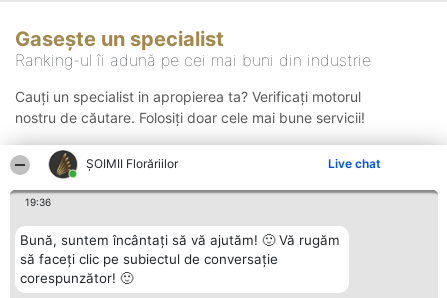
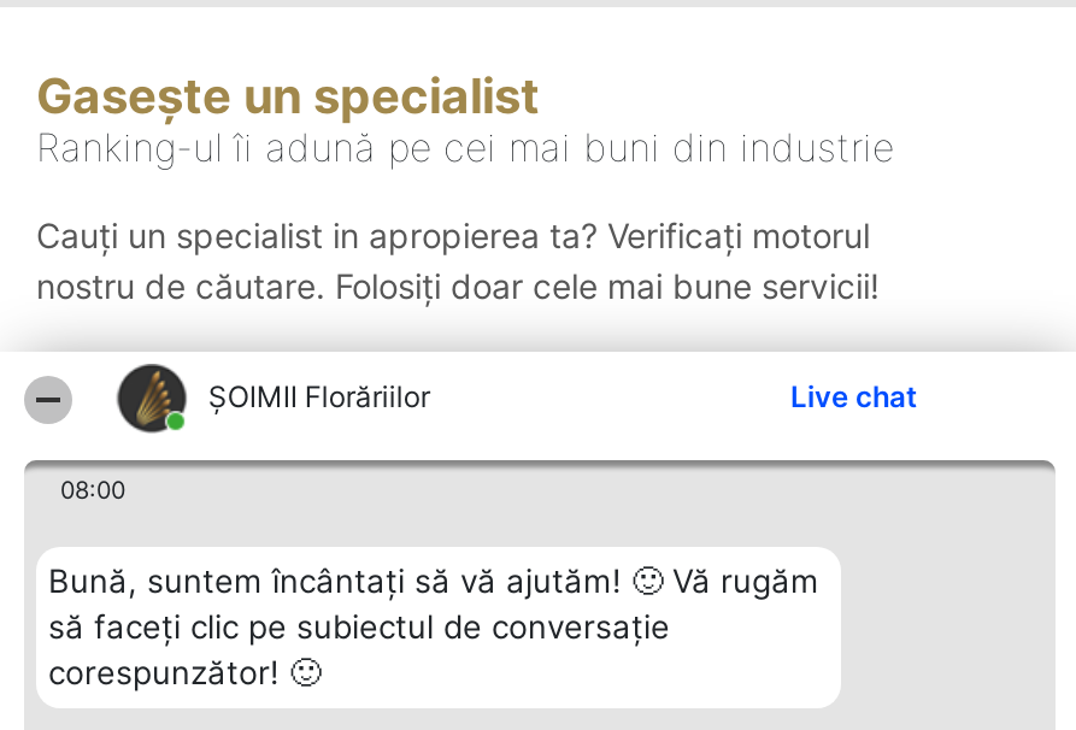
[25,196,51,208] 19:36 -> [60,475,125,504] 08:00

